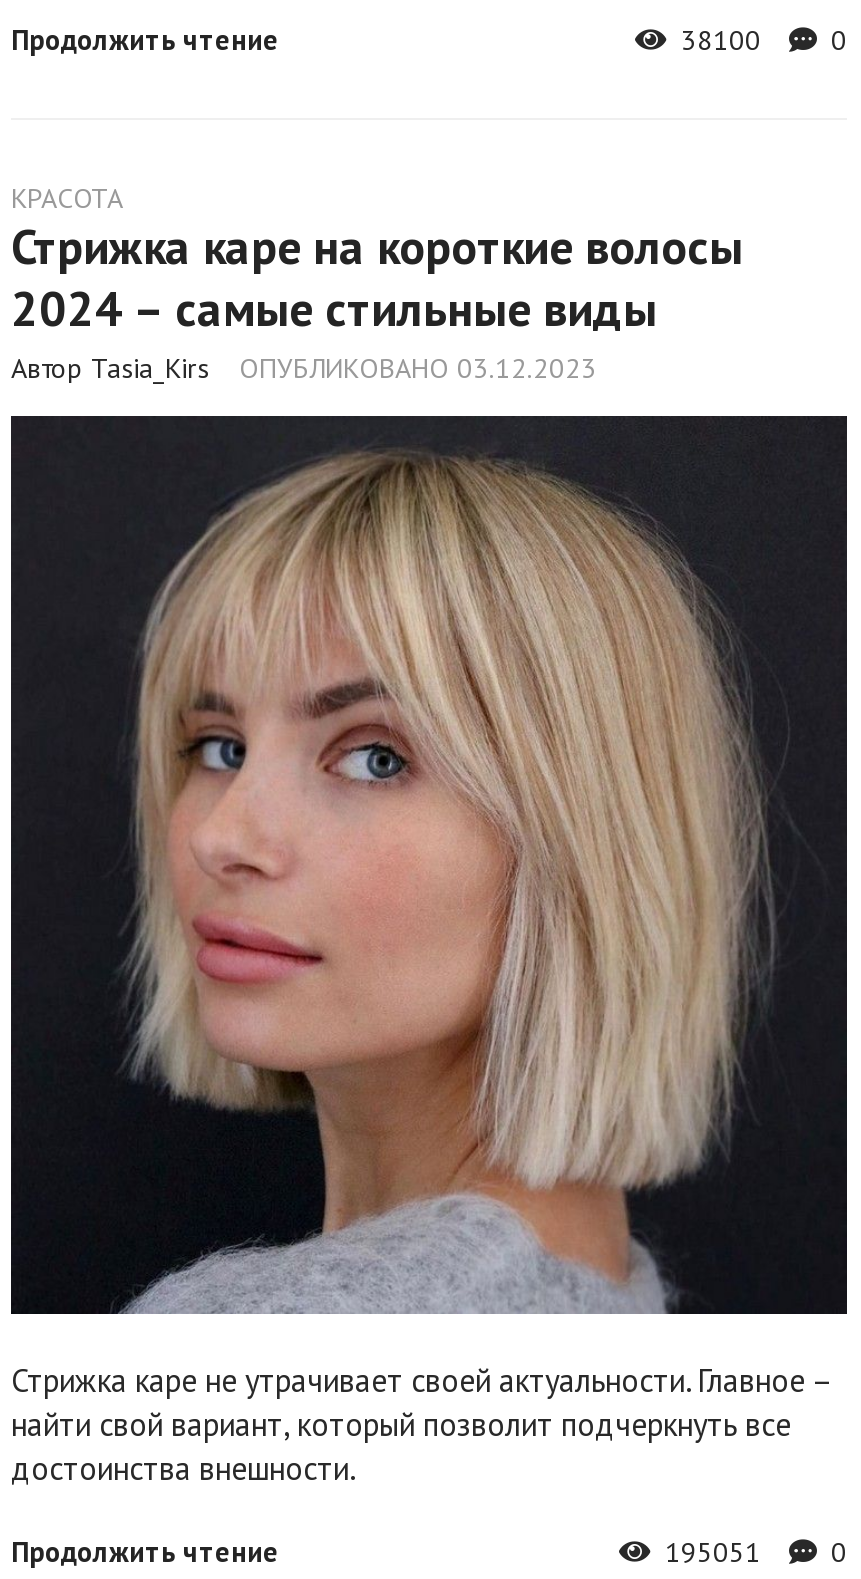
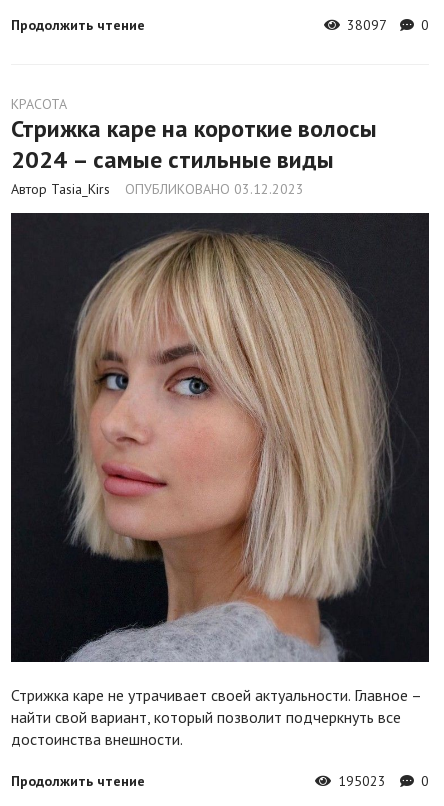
[681,22,847,58] 38100 0 -> [347,16,429,34] 38097 0
[665,1533,847,1569] 195051 0 -> [338,772,429,790] 195023 0

